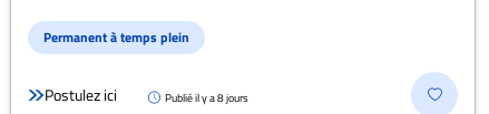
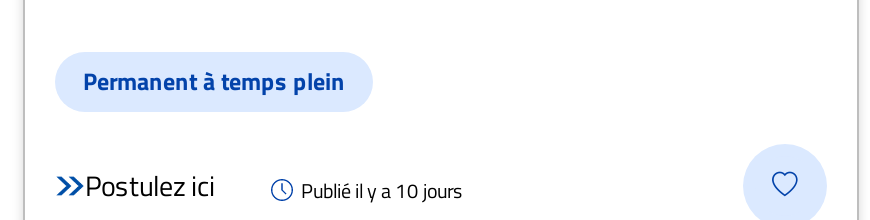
[165,89,248,106] Publié il y a 8 jours -> [301,176,463,206] Publié il y a 10 jours

